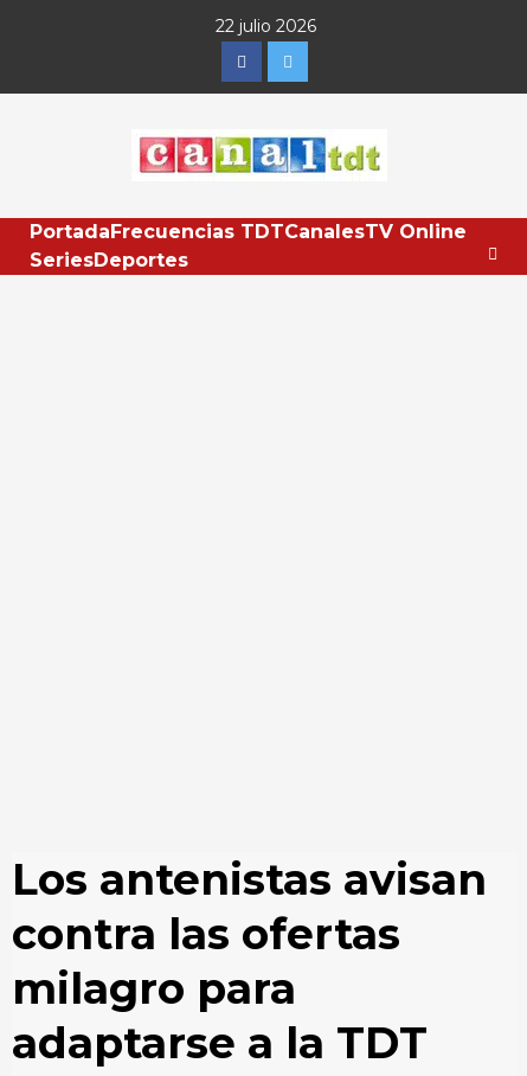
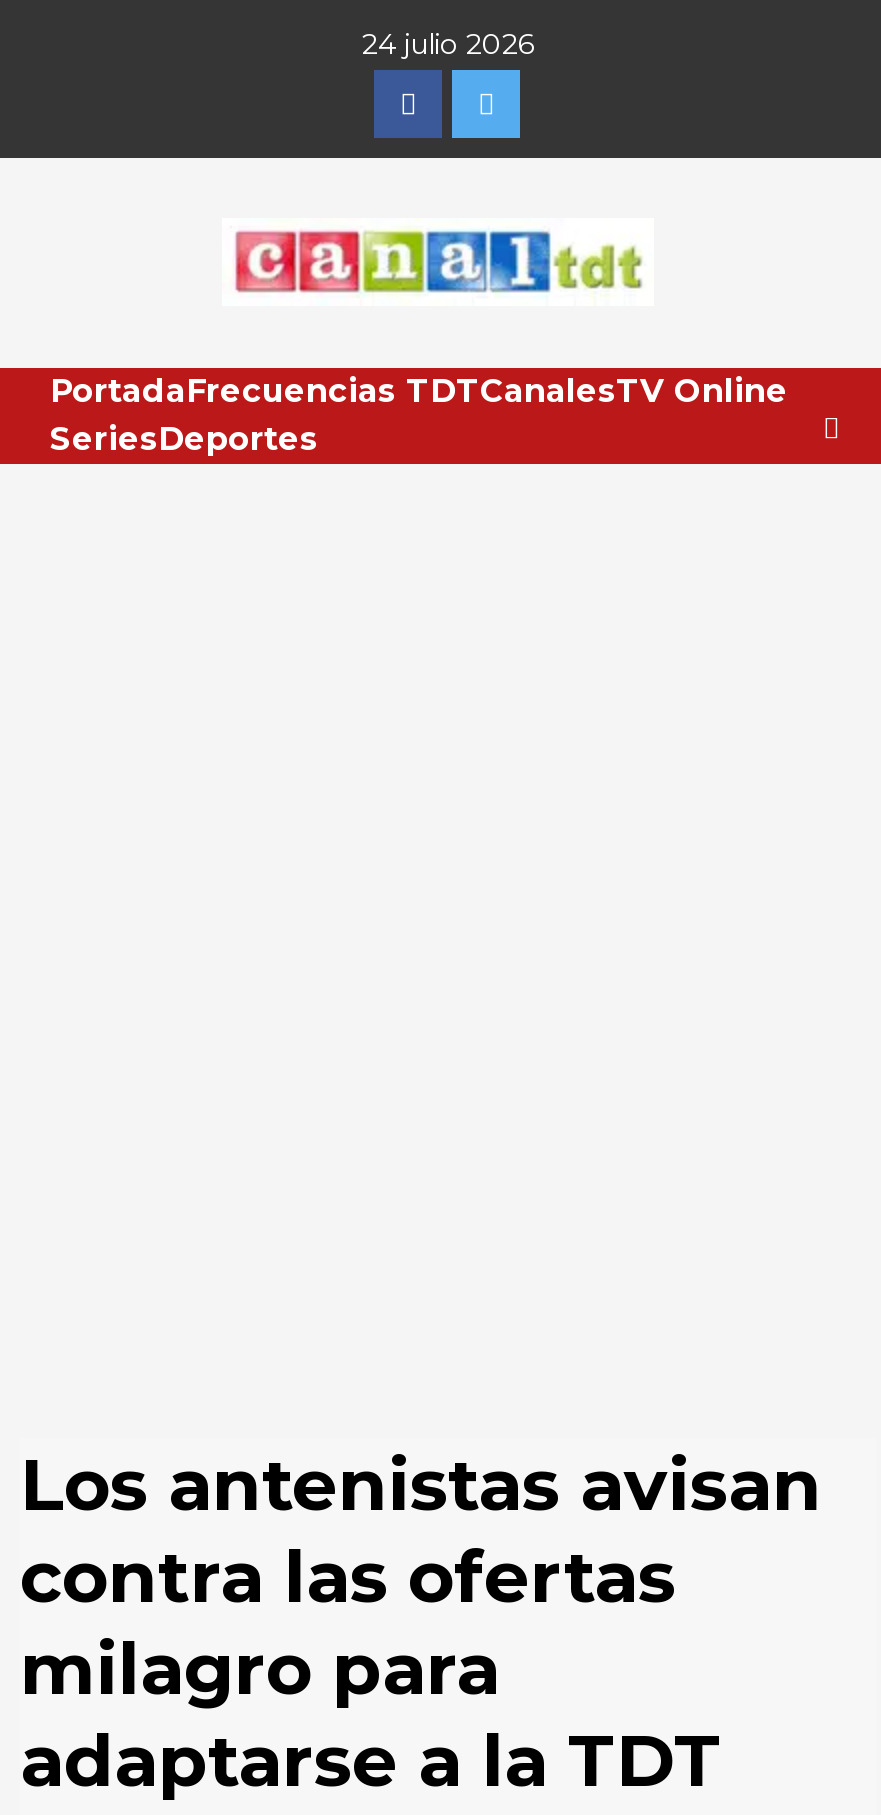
[215,15,316,37] 22 julio 2026 -> [362,26,534,62] 24 julio 2026

